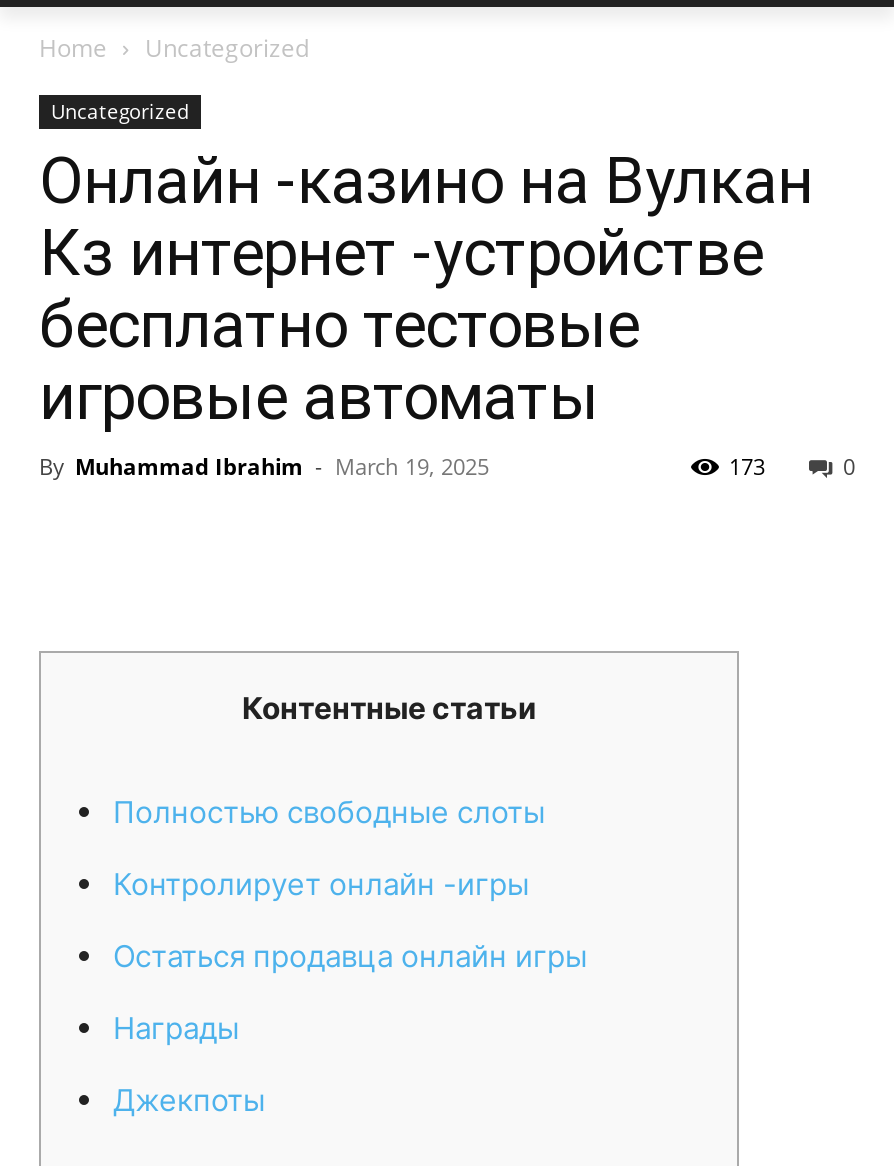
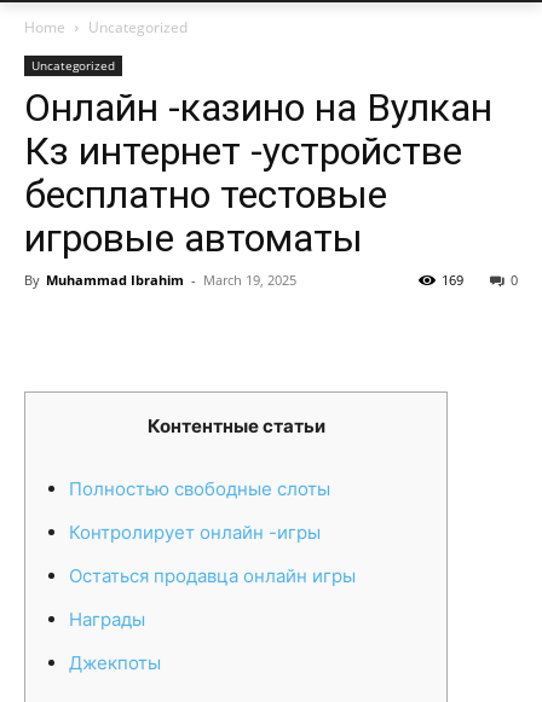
[729,451,765,481] 173 -> [442,271,463,289] 169

